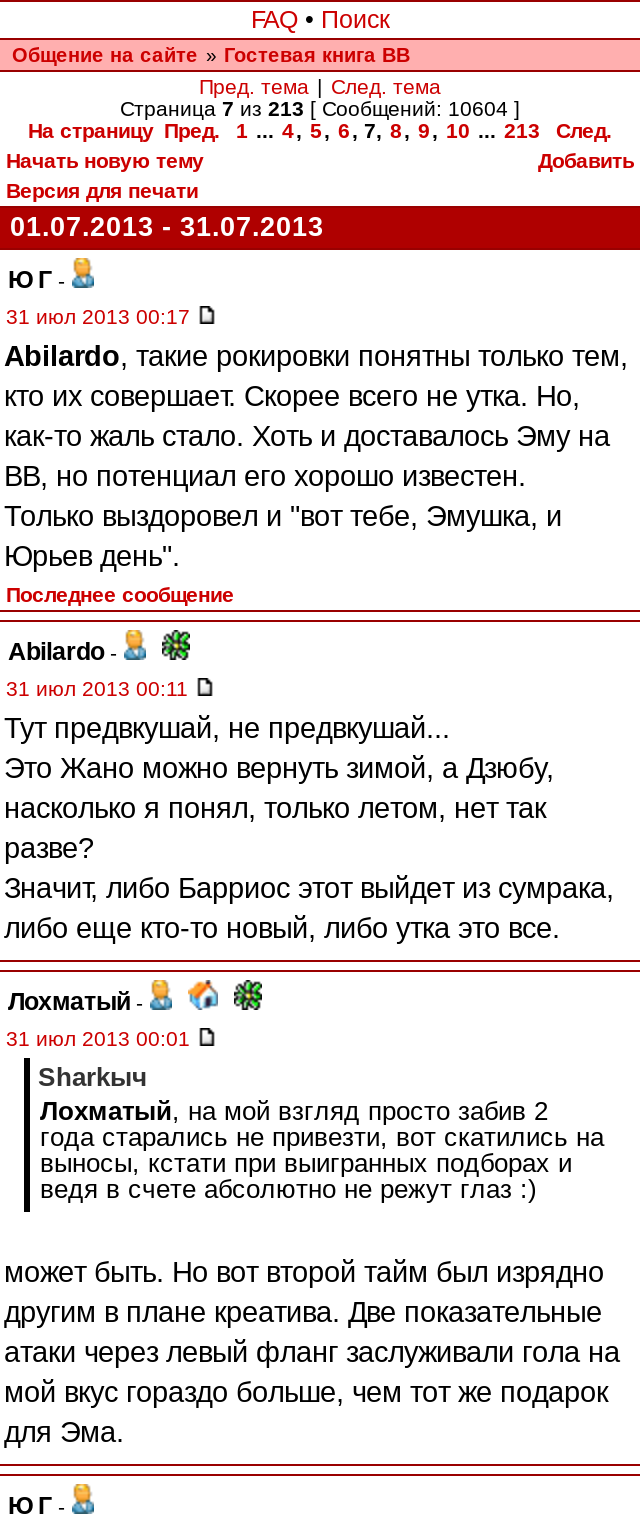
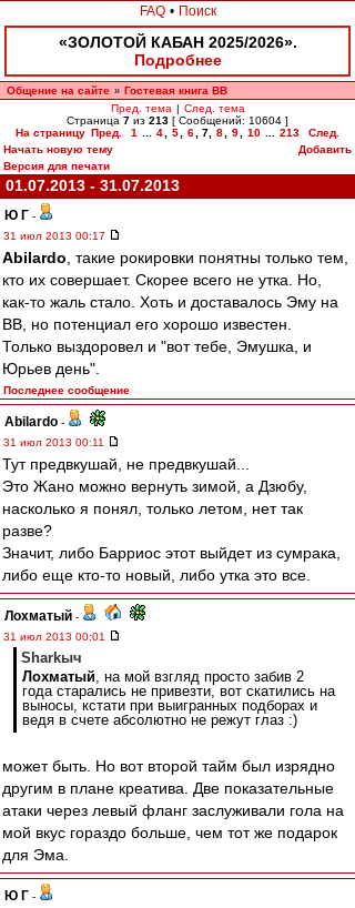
none -> [58,33,297,69] «ЗОЛОТОЙ КАБАН 2025/2026». | Подробнее

